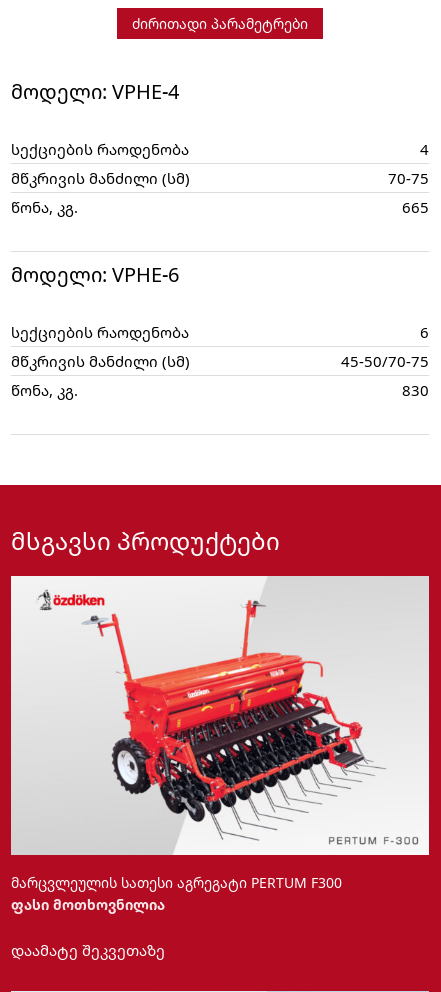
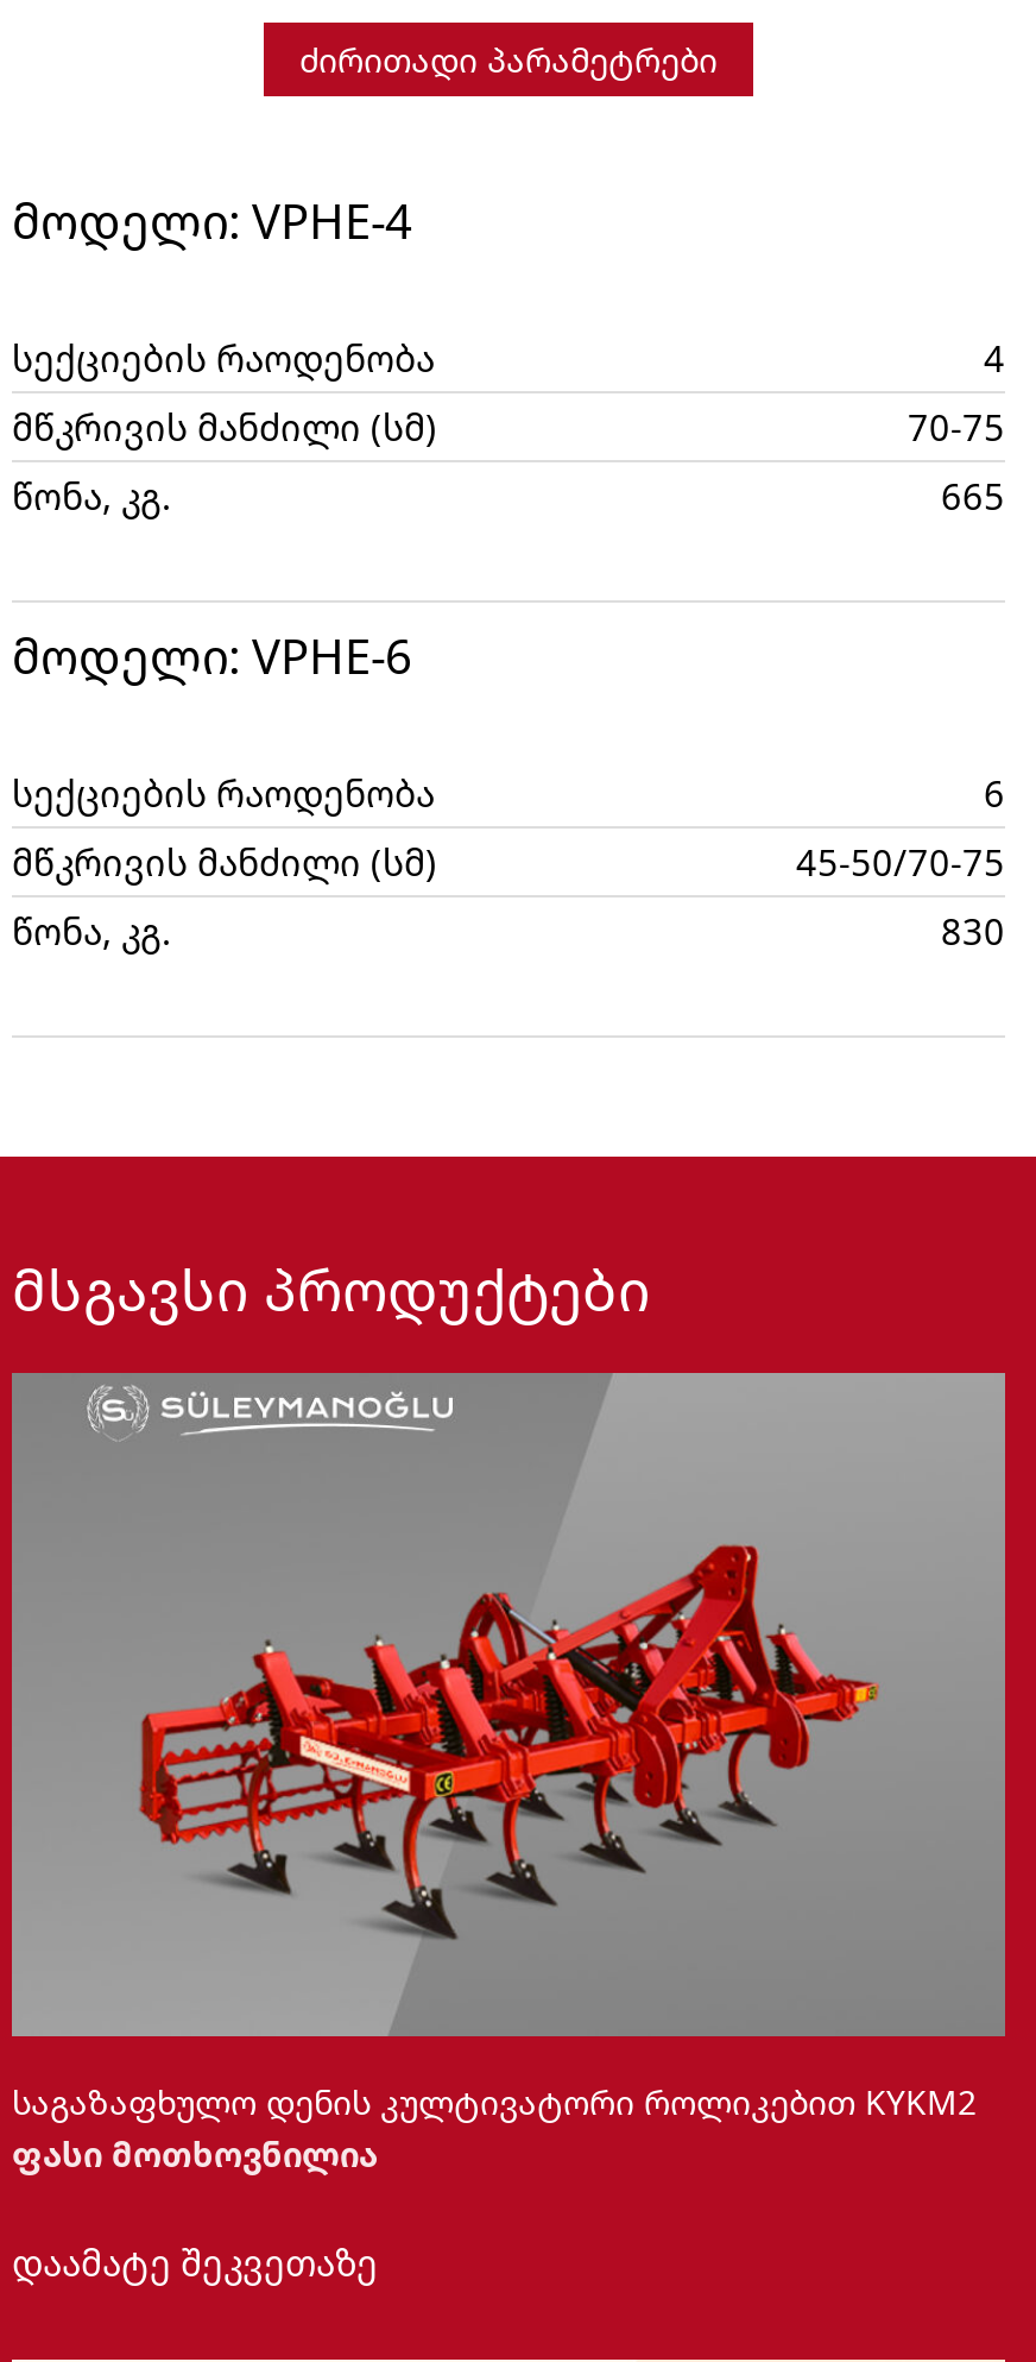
[10,575,430,892] [image] | მარცვლეულის სათესი აგრეგატი PERTUM F300 -> [12,1373,1005,2124] [image] | საგაზაფხულო დენის კულტივატორი როლიკებით KYKM2

